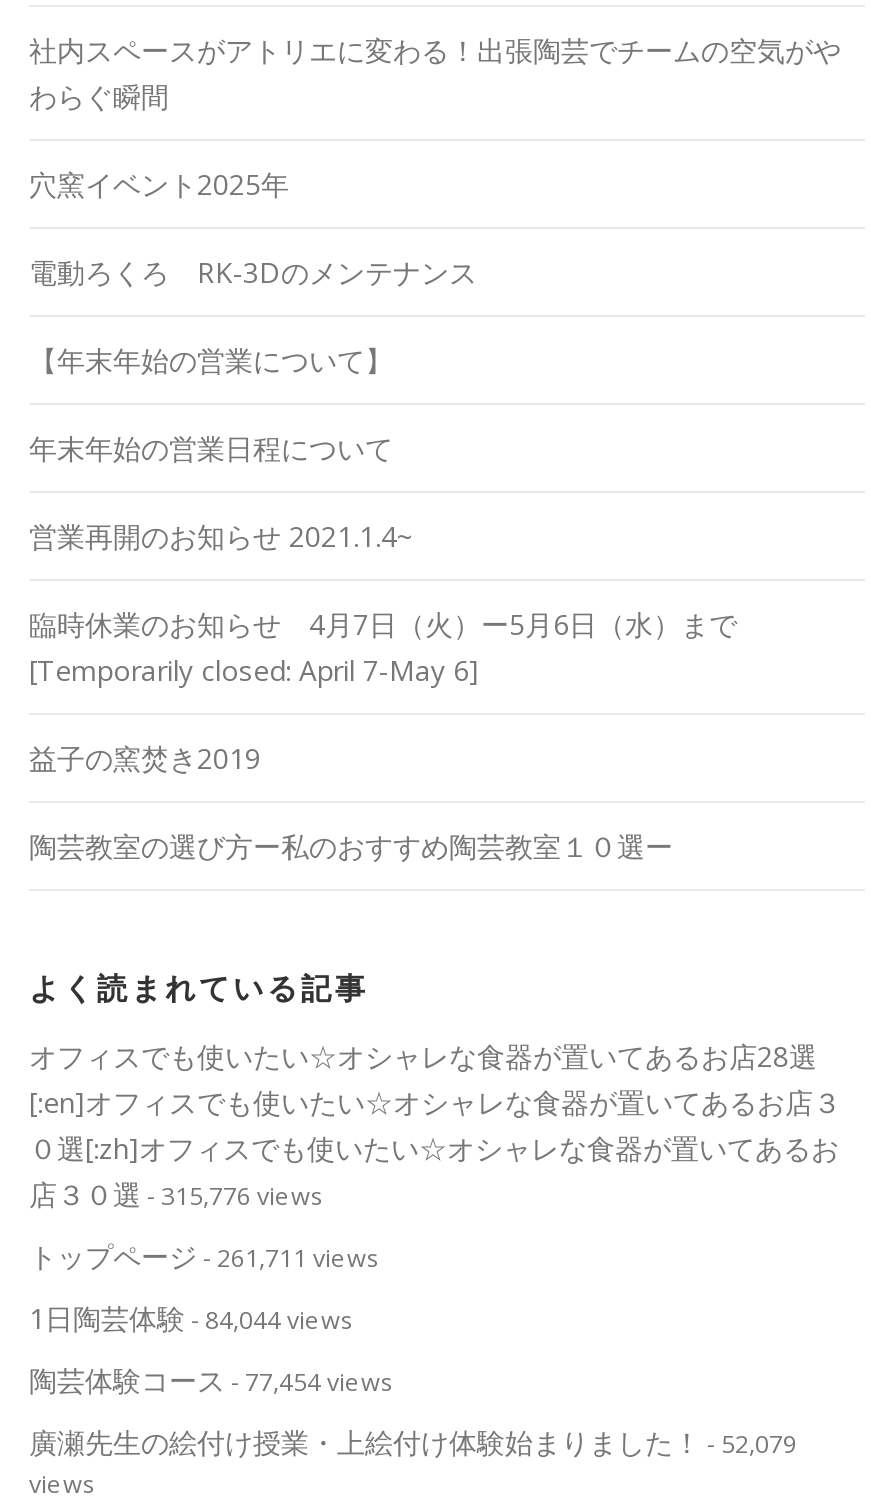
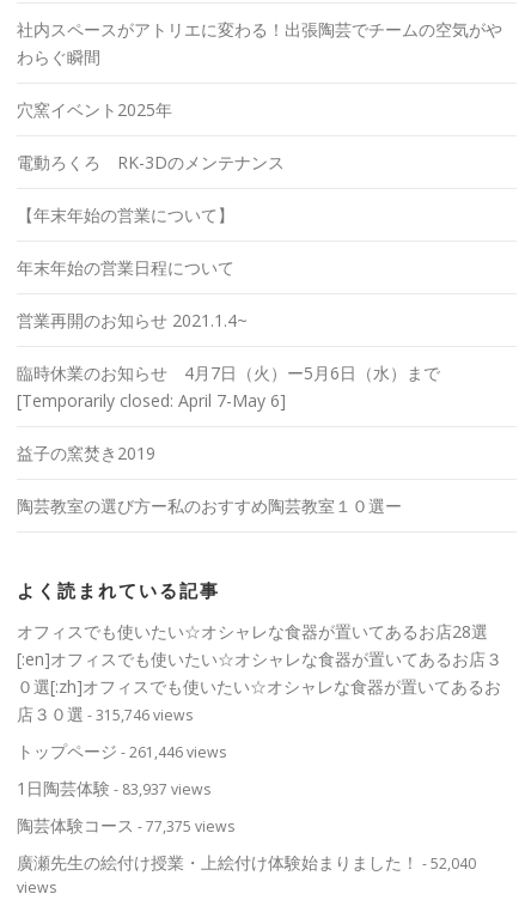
[29,1175,323,1213] 店３０選- 315,776 views -> [17,702,193,725] 店３０選- 315,746 views
[29,1237,379,1275] トップページ- 261,711 views -> [17,740,226,762] トップページ- 261,446 views
[29,1299,353,1337] 1日陶芸体験- 84,044 views -> [17,777,210,799] 1日陶芸体験- 83,937 views
[29,1361,393,1399] 陶芸体験コース- 77,454 views -> [17,814,234,836] 陶芸体験コース- 77,375 views
[29,1423,797,1461] 廣瀬先生の絵付け授業・上絵付け体験始まりました！- 52,079 -> [17,851,476,874] 廣瀬先生の絵付け授業・上絵付け体験始まりました！- 52,040

